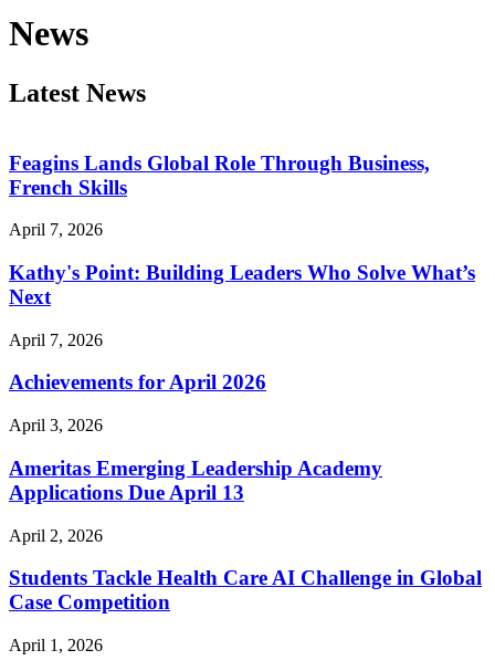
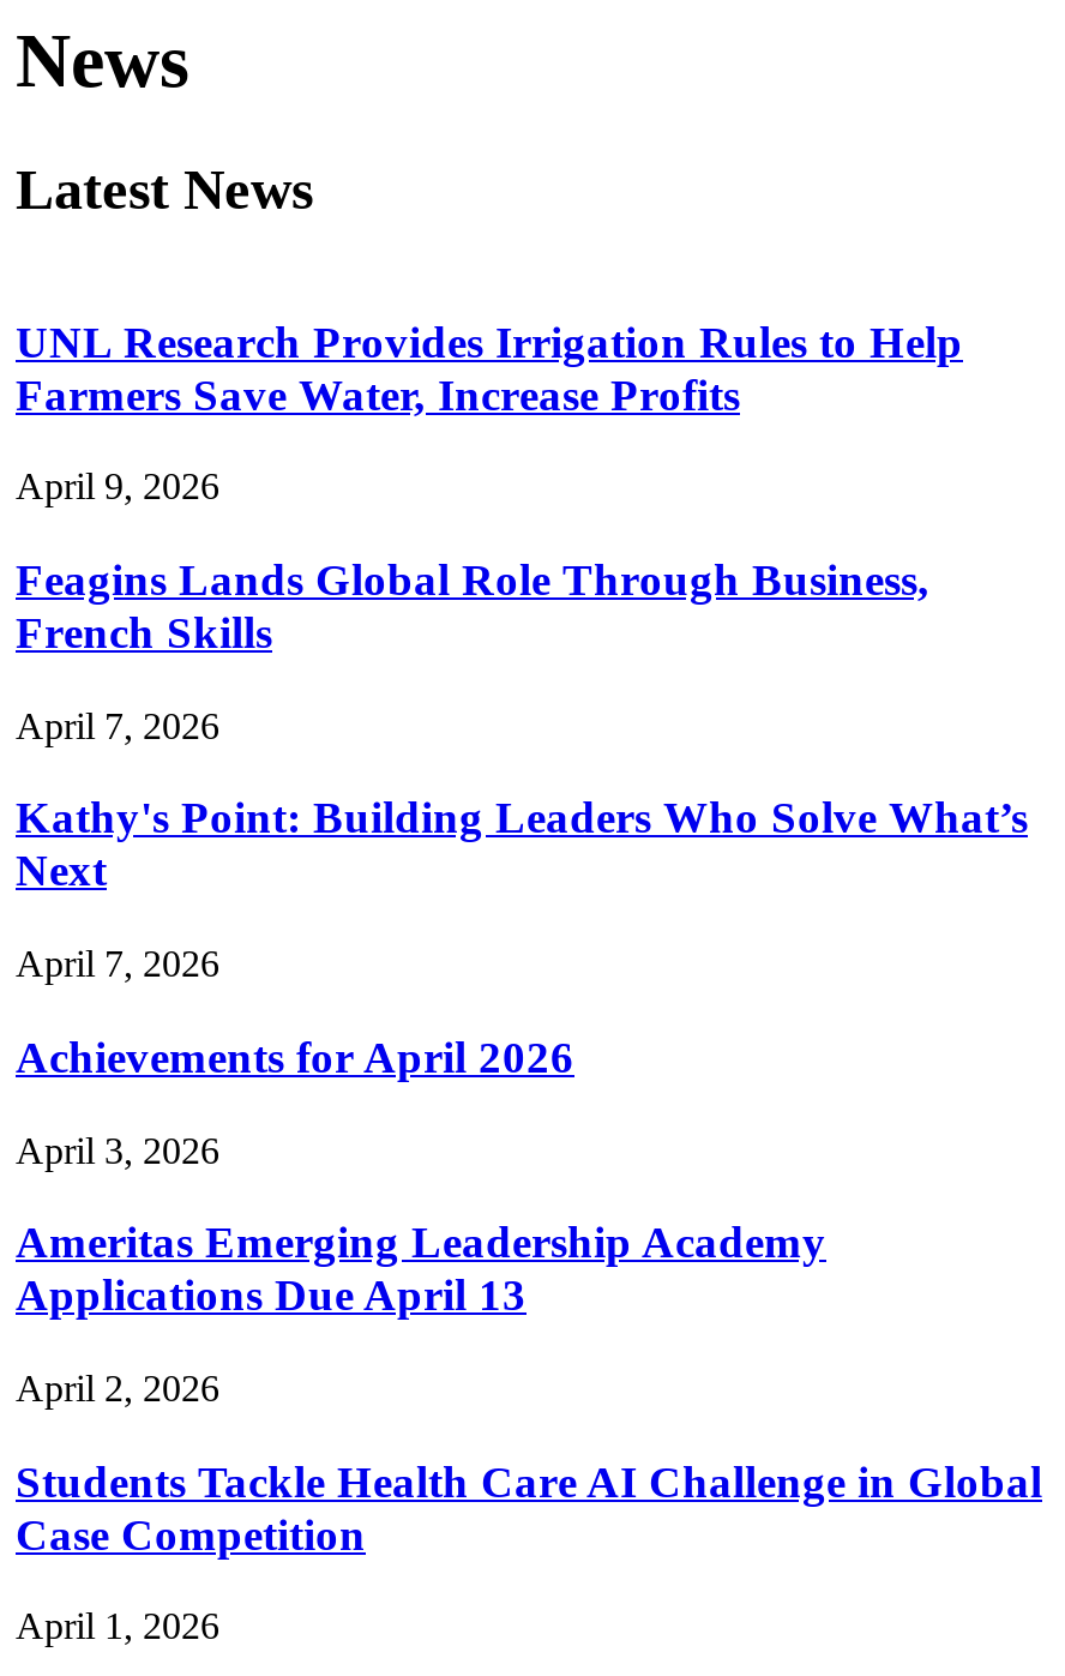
none -> [16,316,963,507] UNL Research Provides Irrigation Rules to Help | Farmers Save Water, Increase Profits | April 9, 2026

